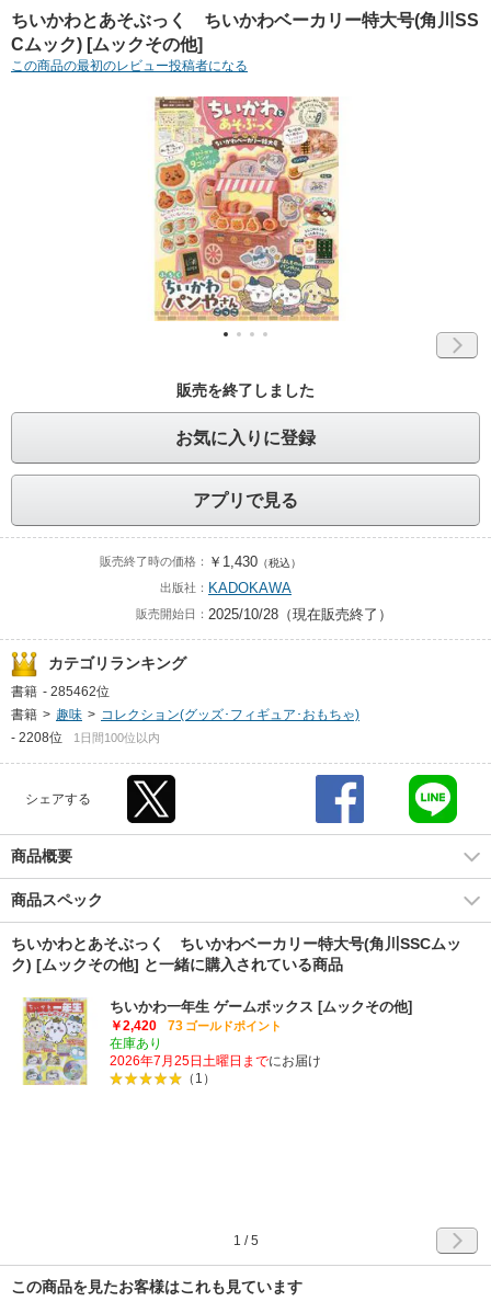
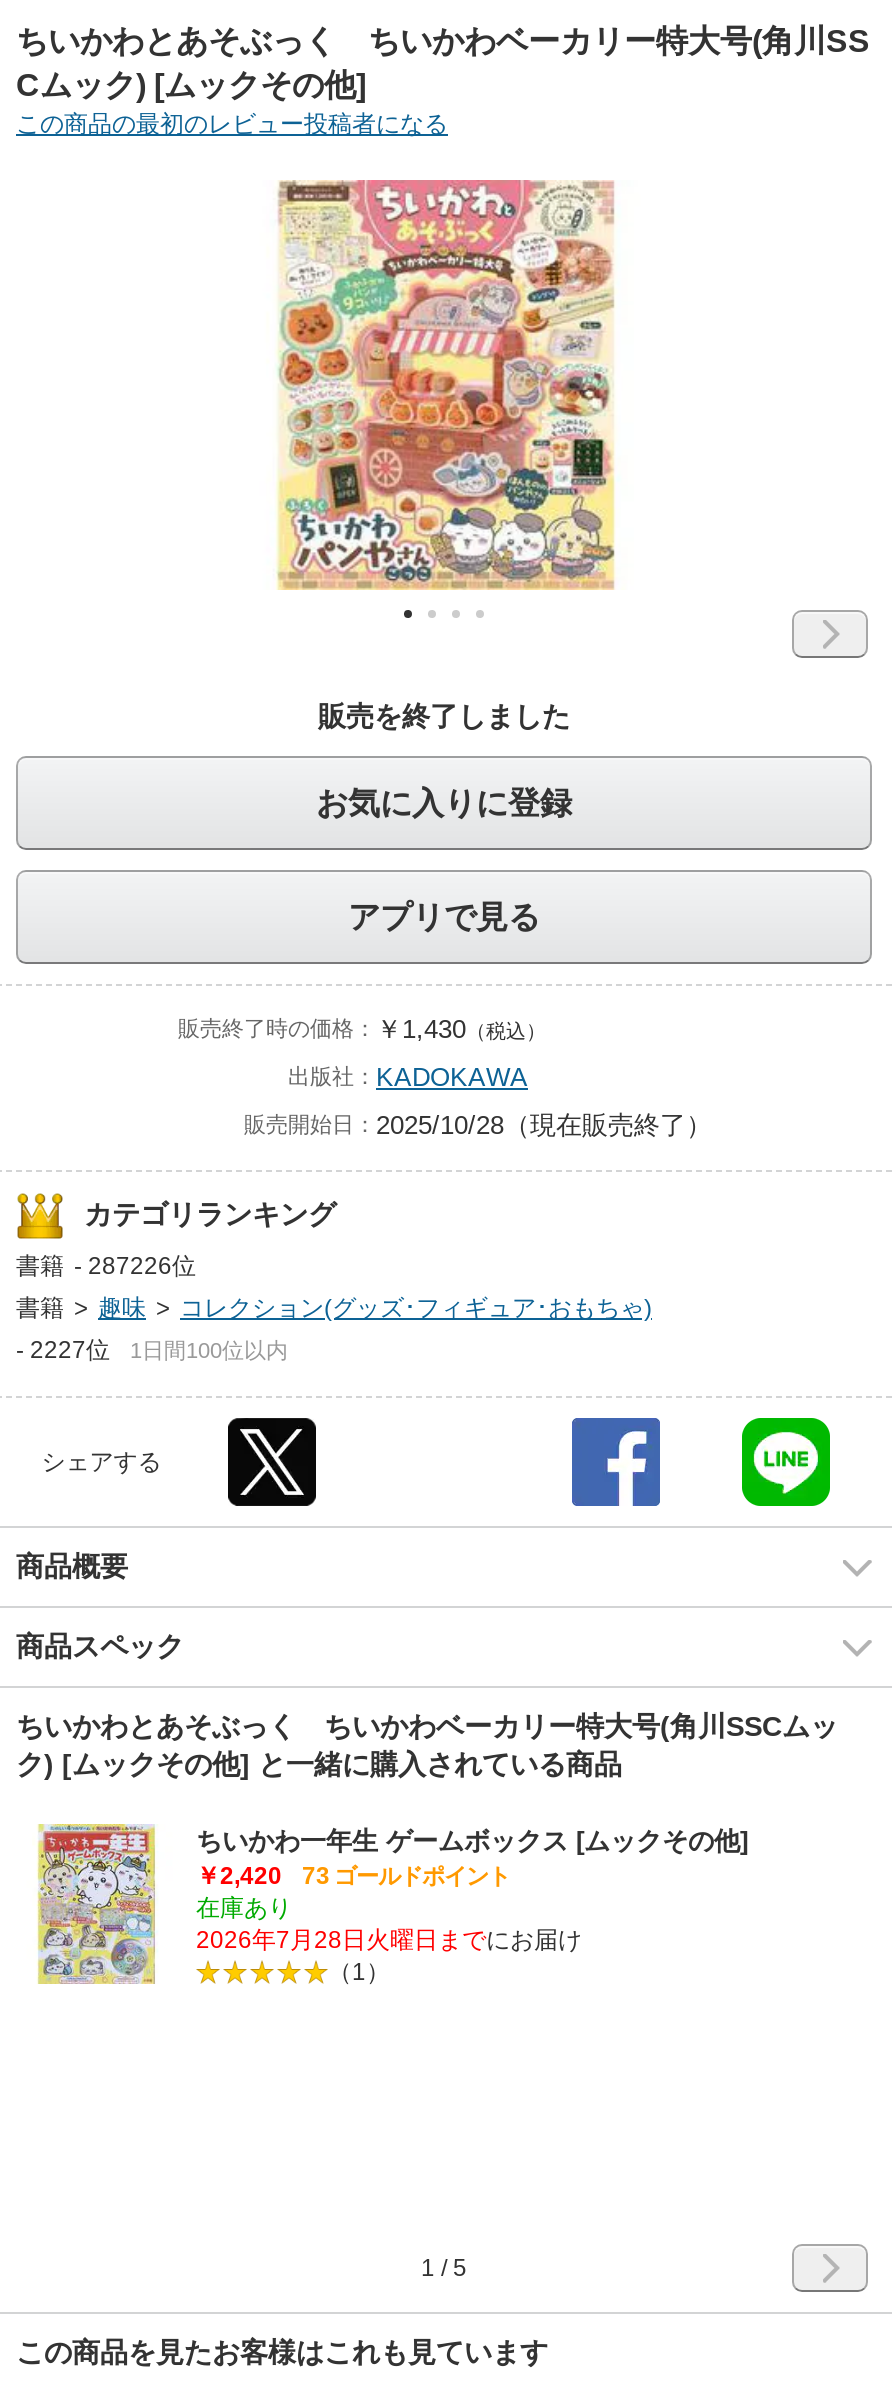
[11,684,110,699] 書籍 - 285462位 -> [16,1252,196,1280] 書籍 - 287226位
[11,730,160,745] - 2208位 1日間100位以内 -> [16,1336,288,1364] - 2227位 1日間100位以内
[110,1053,321,1069] 2026年7月25日土曜日までにお届け -> [196,1926,582,1954] 2026年7月28日火曜日までにお届け

